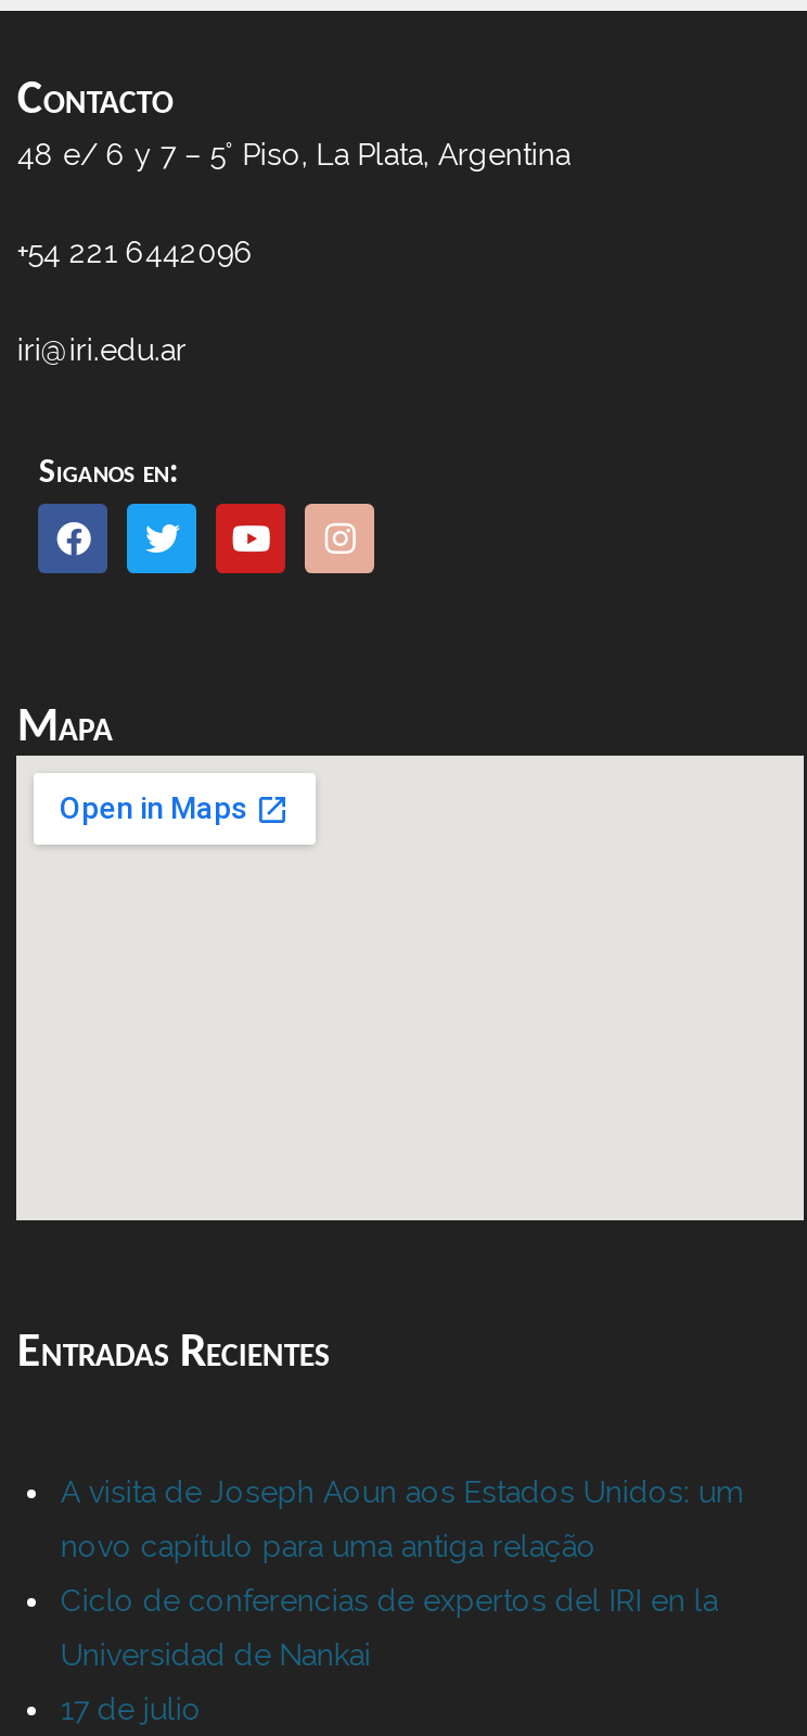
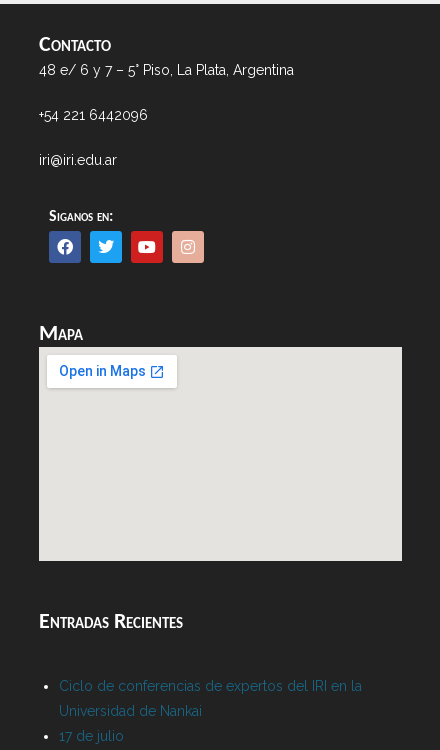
[61,1475,744,1564] A visita de Joseph Aoun aos Estados Unidos: um | novo capítulo para uma antiga relação -> none

